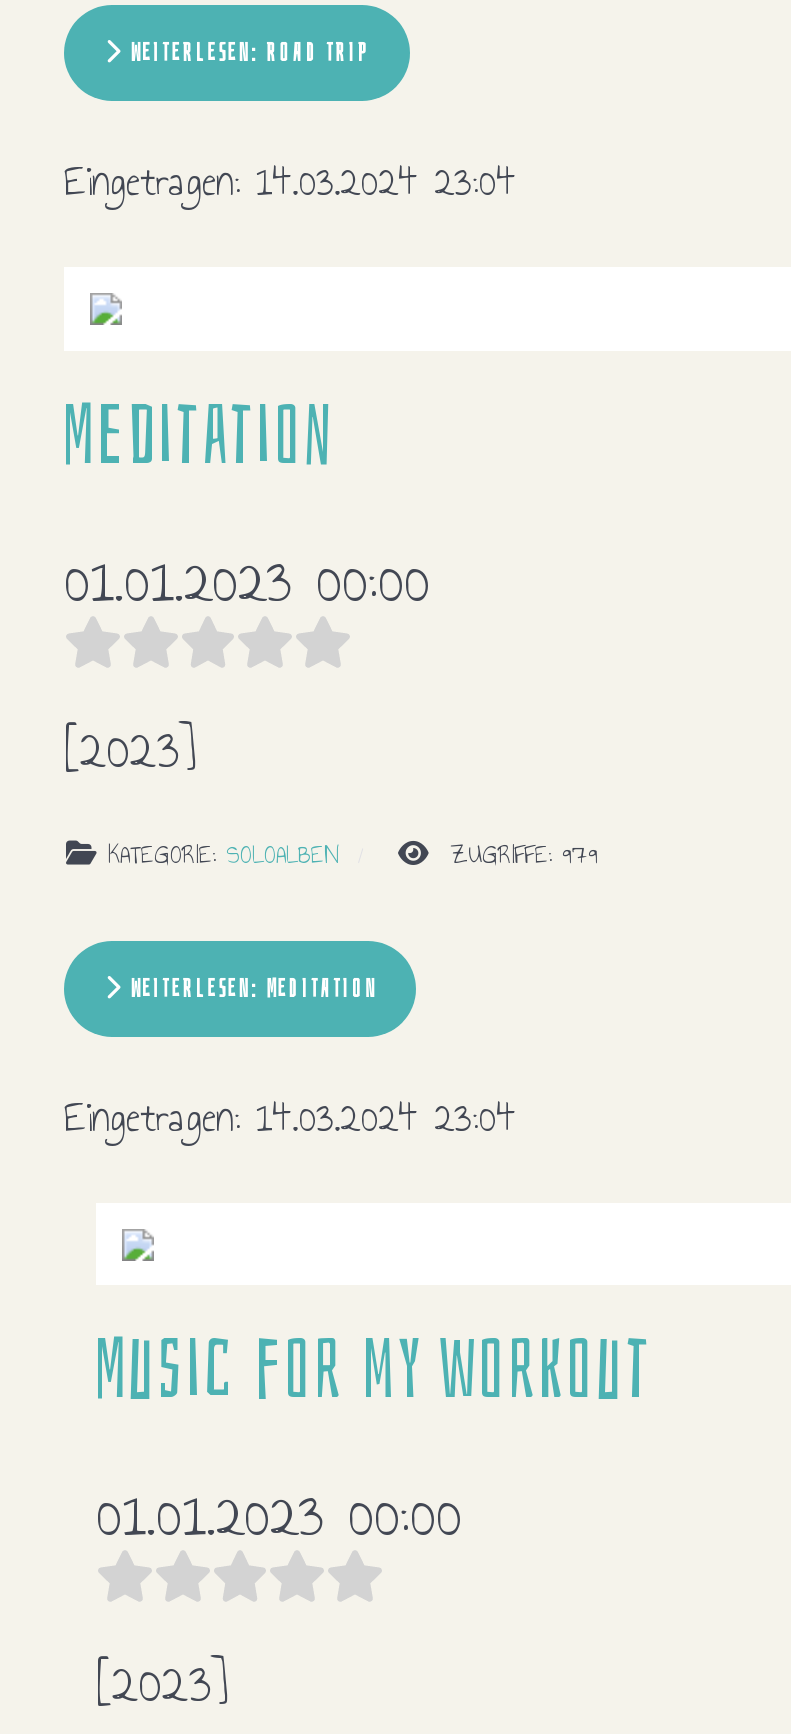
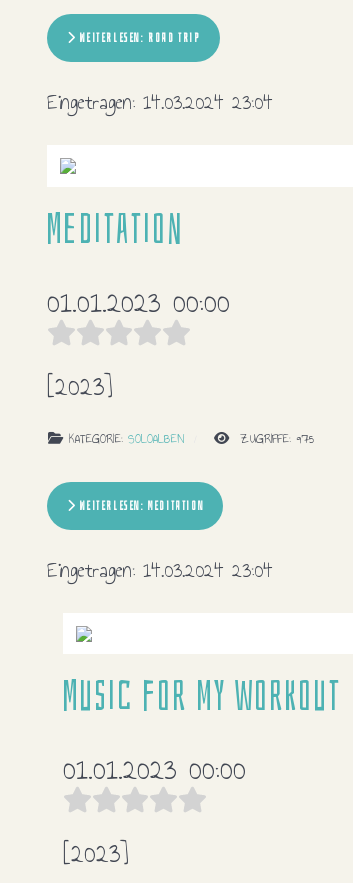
[440,834,598,874] ZUGRIFFE: 979 -> [235,429,314,449] ZUGRIFFE: 975

